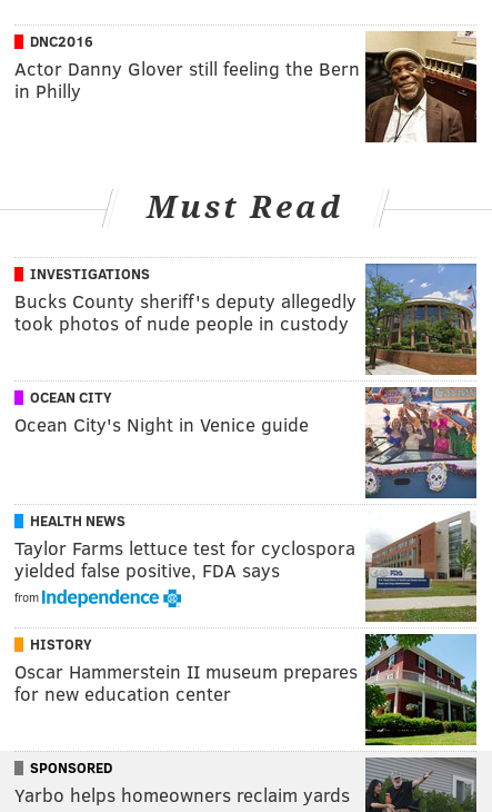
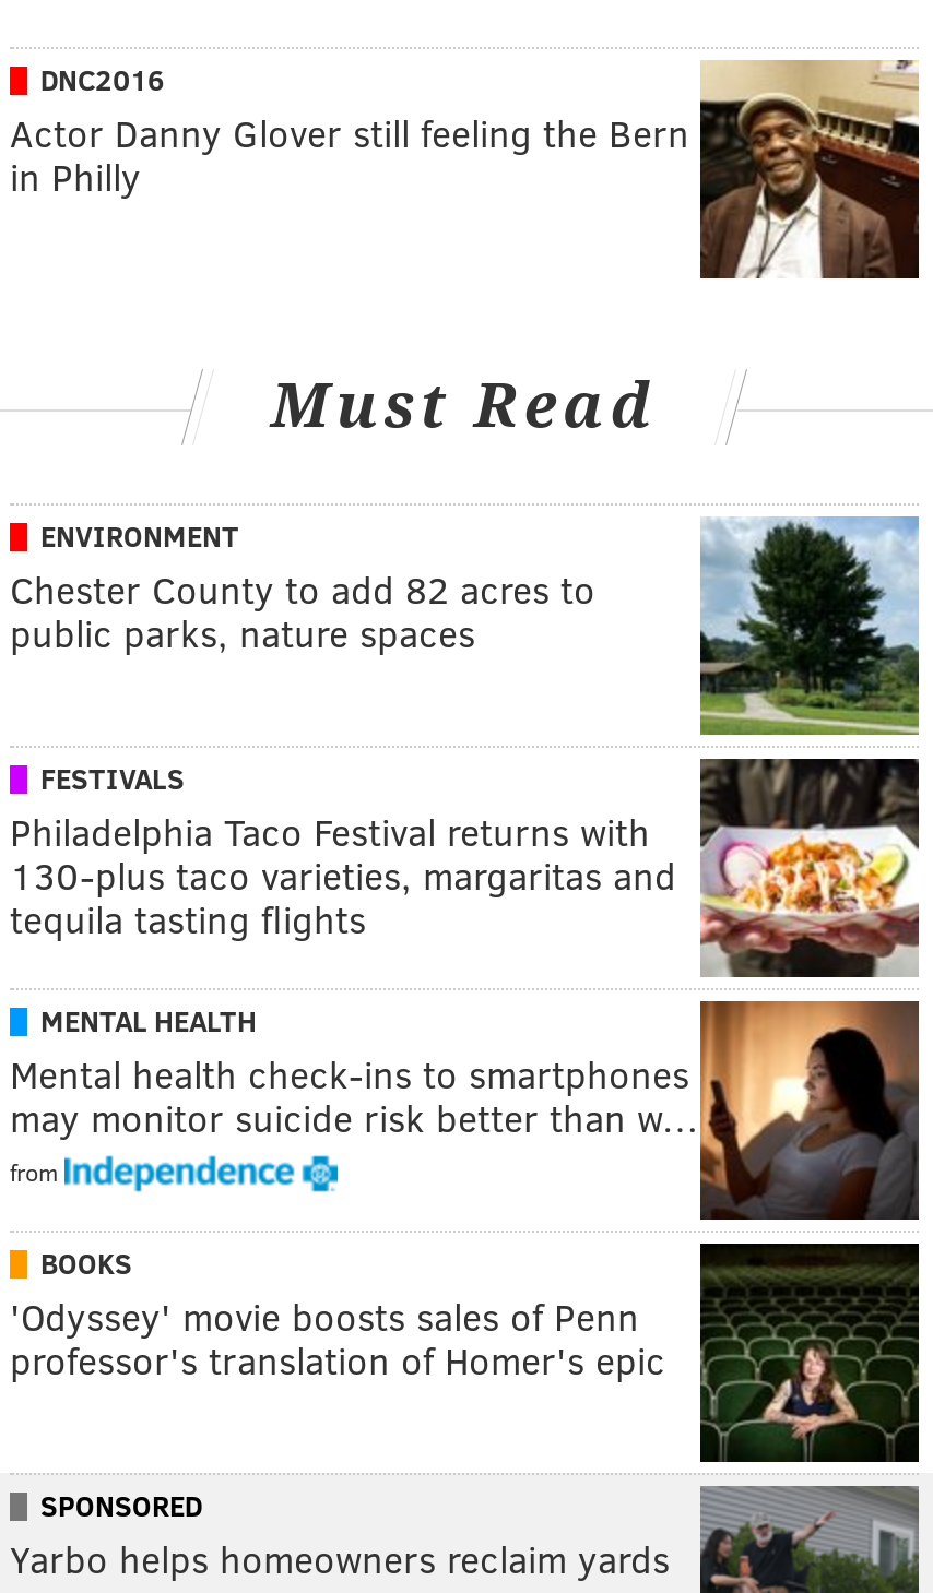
[14,264,357,336] INVESTIGATIONS | Bucks County sheriff's deputy allegedly | took photos of nude people in custody -> [10,517,595,659] ENVIRONMENT | Chester County to add 82 acres to | public parks, nature spaces
[365,264,476,375] [image] -> [700,519,919,737] [image]
[14,387,309,437] OCEAN CITY | Ocean City's Night in Venice guide -> [10,759,676,945] FESTIVALS | Philadelphia Taco Festival returns with | 130-plus taco varieties, margaritas and | tequila tasting flights
[14,386,478,583] [image] | HEALTH NEWS | Taylor Farms lettuce test for cyclospora | yielded false positive, FDA says -> [10,757,919,1143] [image] | MENTAL HEALTH | Mental health check-ins to smartphones | may monitor suicide risk better than w…
[14,511,476,706] [image] | HISTORY | Oscar Hammerstein II museum prepares | for new education center -> [10,999,921,1386] [image] | BOOKS | 'Odyssey' movie boosts sales of Penn | professor's translation of Homer's epic
[364,633,478,746] [image] -> [698,1241,921,1464] [image]

